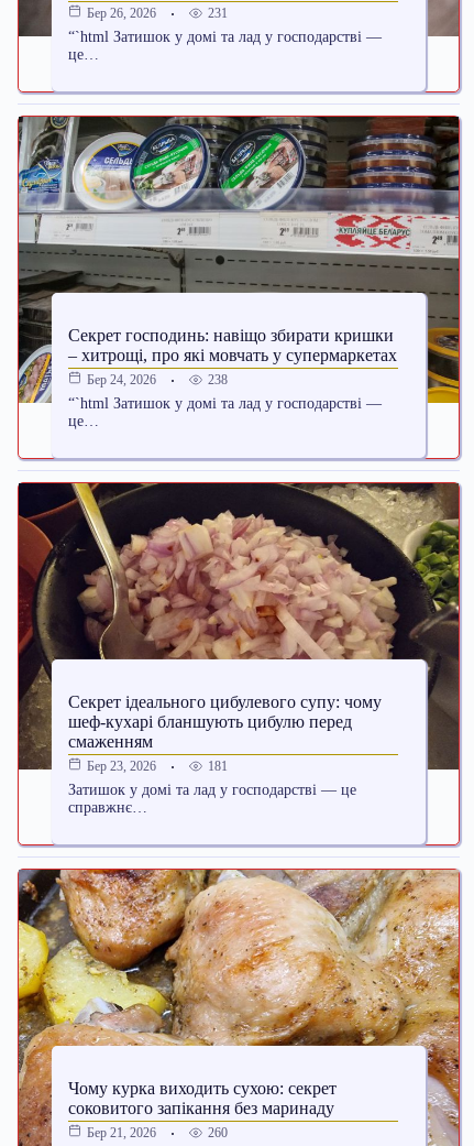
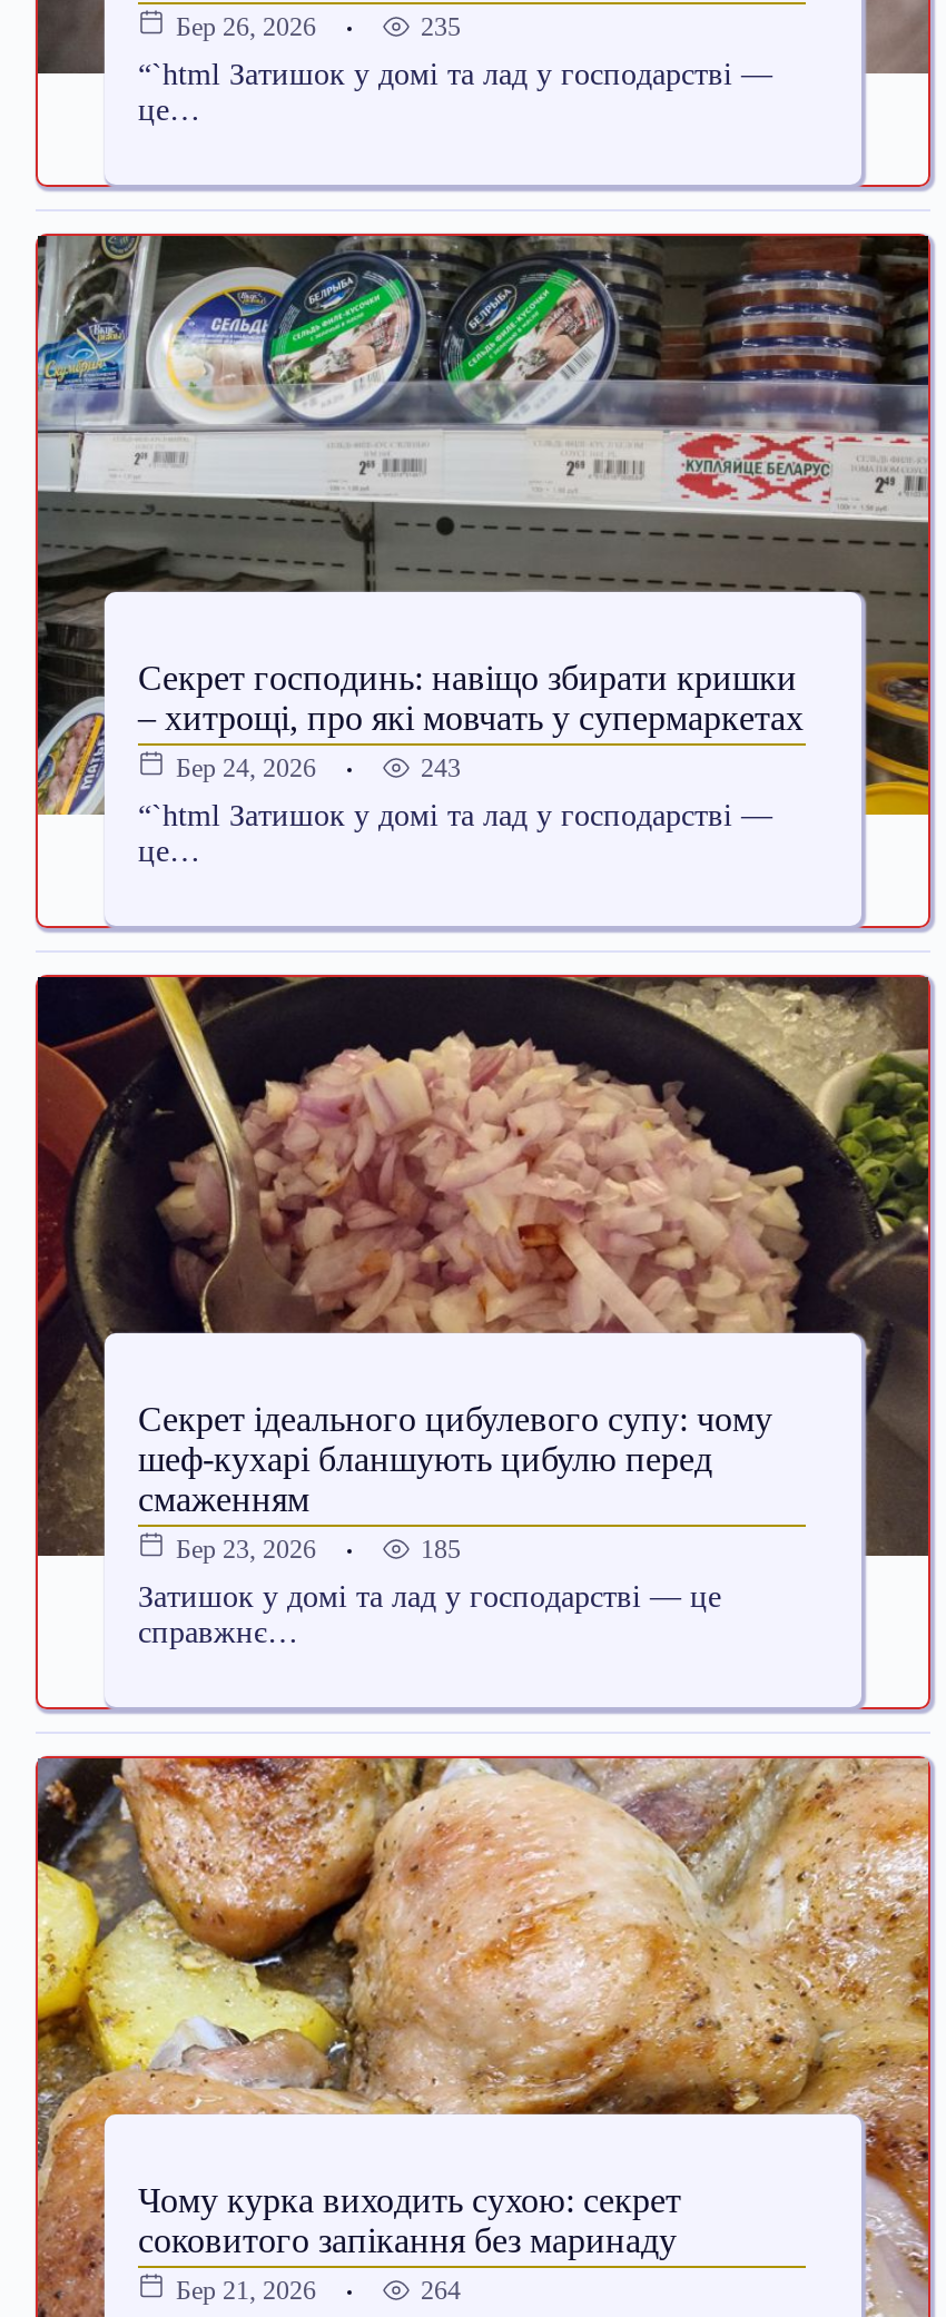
[208,5,228,20] 231 -> [421,10,461,41] 235
[208,372,228,387] 238 -> [421,751,461,783] 243
[208,758,228,773] 181 -> [421,1533,461,1564] 185
[208,1125,228,1140] 260 -> [421,2274,461,2305] 264

